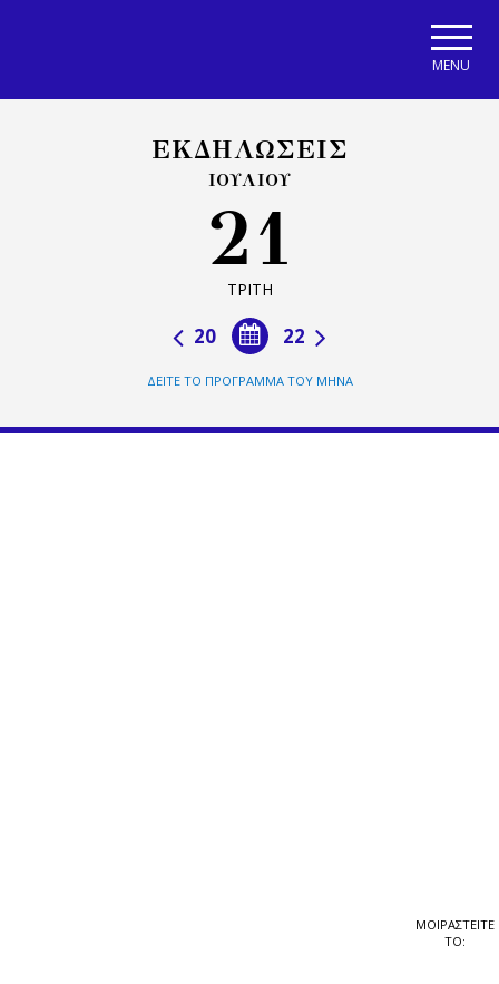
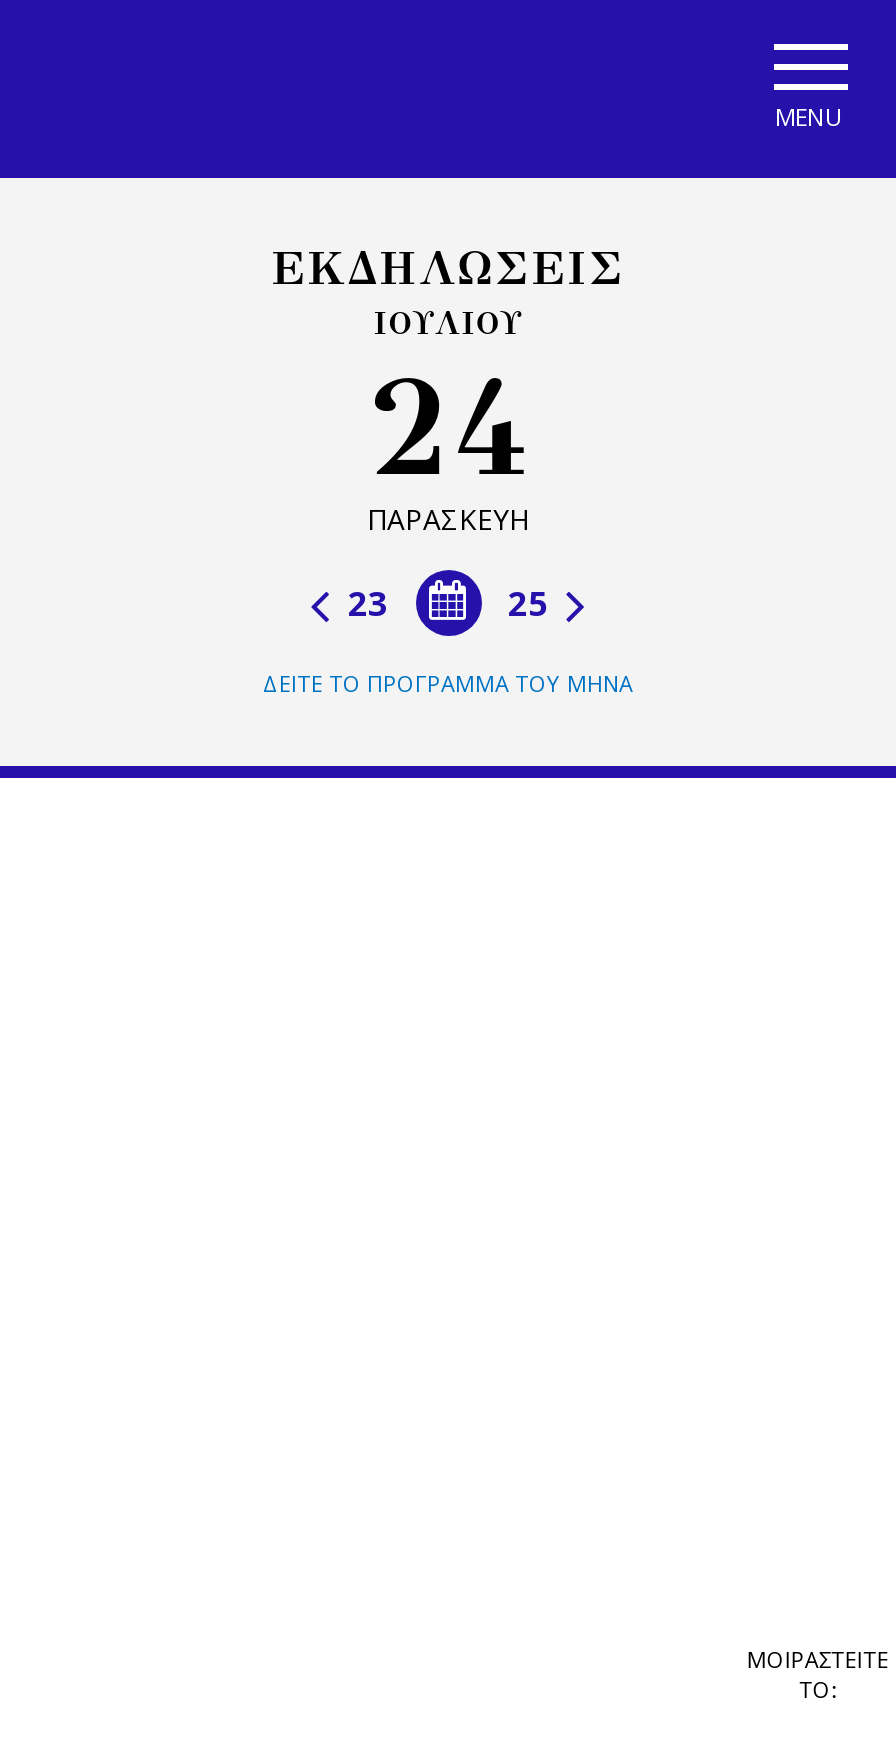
[206,193,293,300] 21 | ΤΡΙΤΗ -> [366,346,530,538] 24 | ΠΑΡΑΣΚΕΥΗ
[189,323,310,349] 22 | 20 -> [340,580,556,626] 25 | 23

